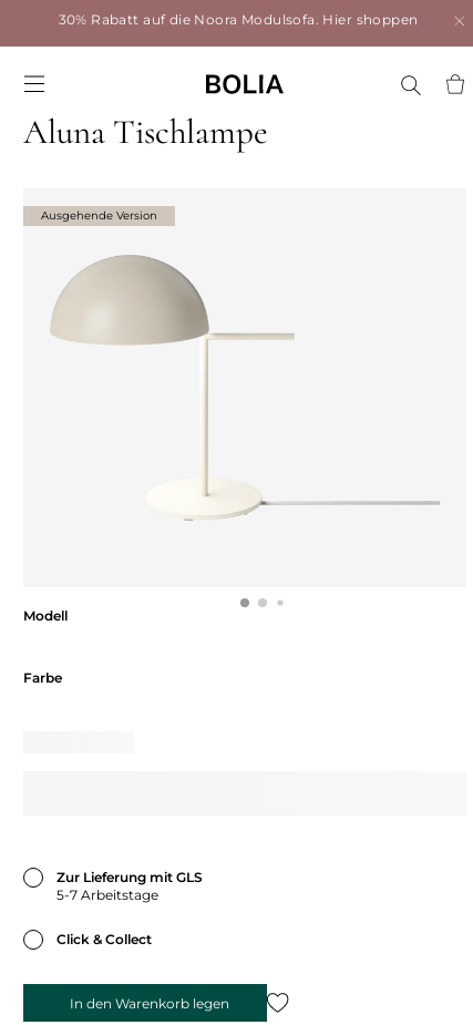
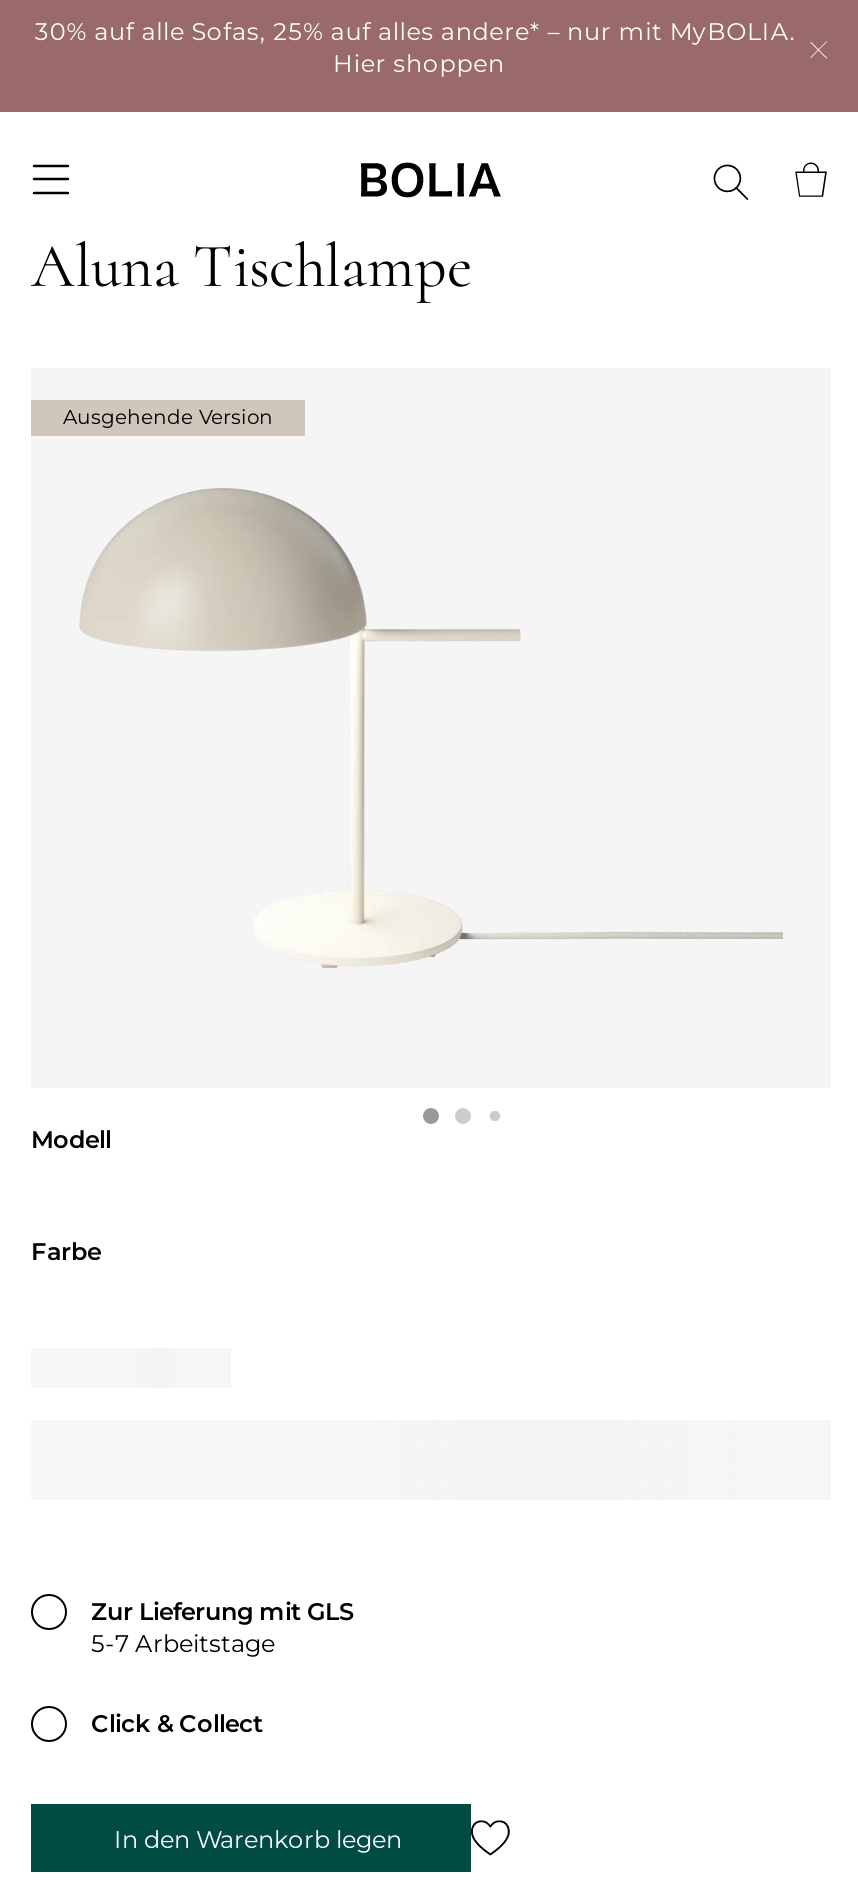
[58,11,418,28] 30% Rabatt auf die Noora Modulsofa. Hier shoppen -> [35,16,803,78] 30% auf alle Sofas, 25% auf alles andere* – nur mit MyBOLIA. | Hier shoppen

